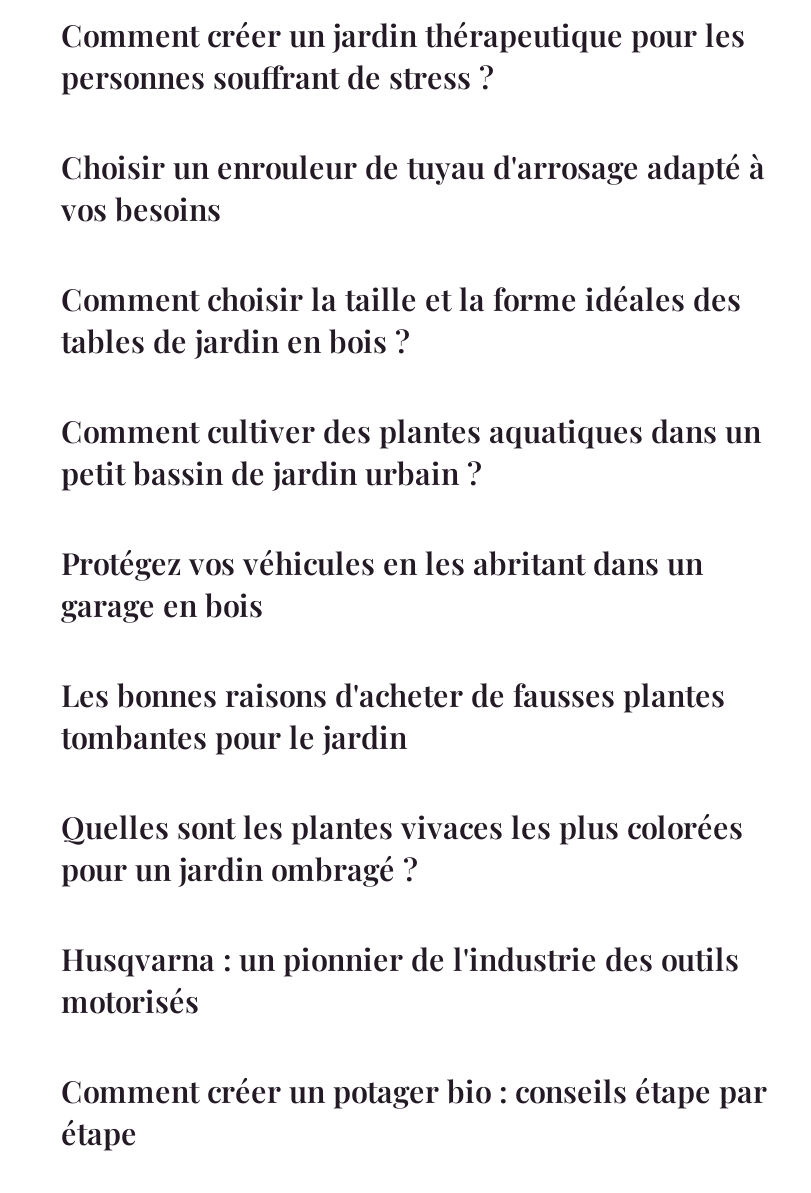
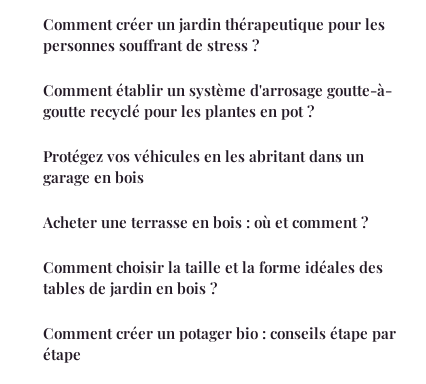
[61,147,765,493] Choisir un enrouleur de tuyau d'arrosage adapté à | vos besoins | Comment cultiver des plantes aquatiques dans un | petit bassin de jardin urbain ? -> [43,80,392,121] Comment établir un système d'arrosage goutte-à- | goutte recyclé pour les plantes en pot ?
moved [61,279,741,361] -> [43,257,383,298]: Comment choisir la taille et la forme idéales des | tables de jardin en bois ?
[61,675,743,1021] Les bonnes raisons d'acheter de fausses plantes | tombantes pour le jardin | Quelles sont les plantes vivaces les plus colorées | pour un jardin ombragé ? | Husqvarna : un pionnier de l'industrie des outils | motorisés -> [43,212,368,232] Acheter une terrasse en bois : où et comment ?

